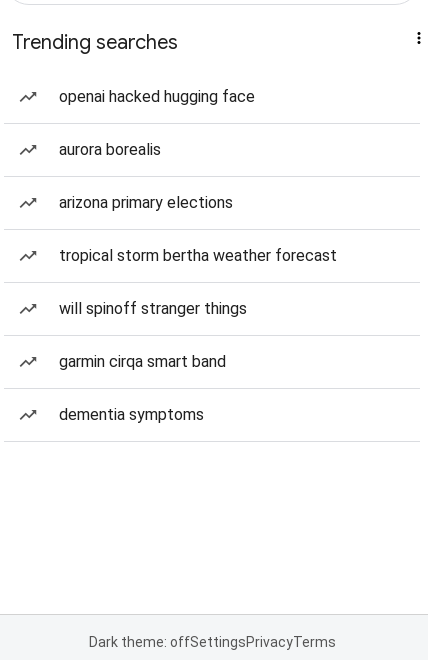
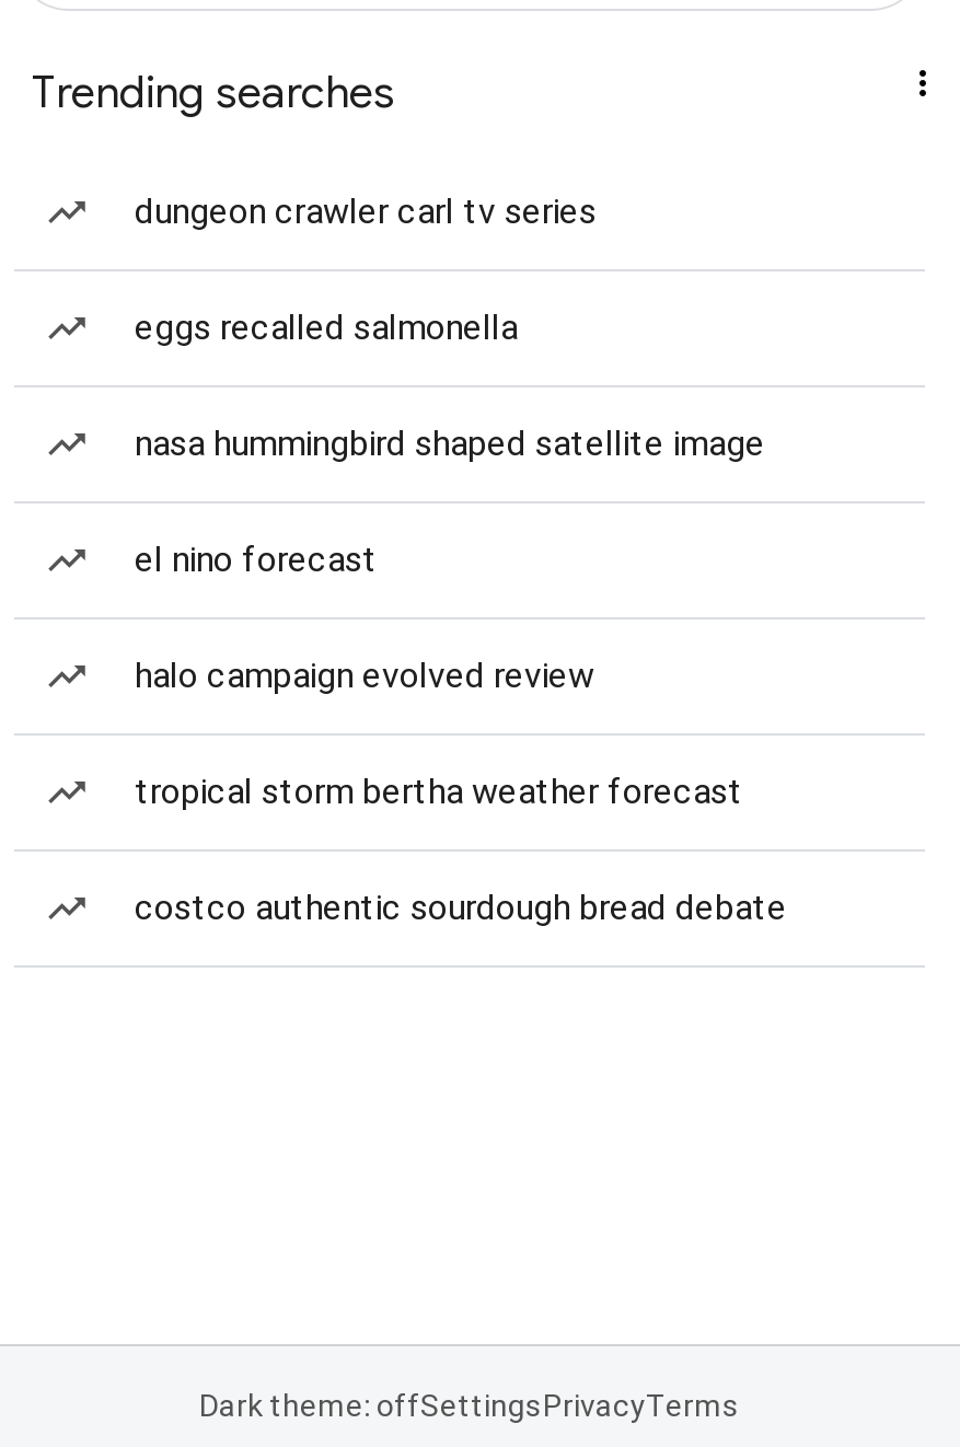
[59,87,255,212] openai hacked hugging face | aurora borealis | arizona primary elections -> [135,190,765,696] dungeon crawler carl tv series | eggs recalled salmonella | nasa hummingbird shaped satellite image | el nino forecast | halo campaign evolved review
moved [59,246,337,265] -> [135,771,743,812]: tropical storm bertha weather forecast
[59,299,247,424] will spinoff stranger things | garmin cirqa smart band | dementia symptoms -> [135,887,787,928] costco authentic sourdough bread debate

